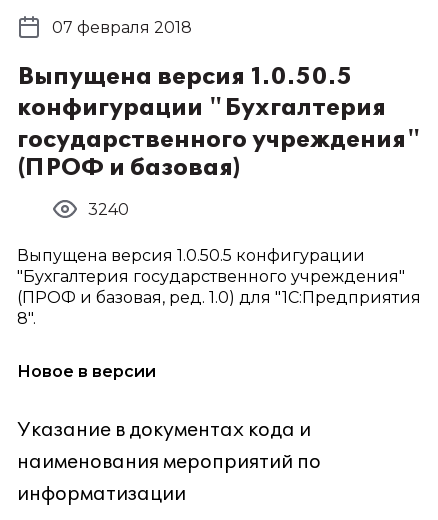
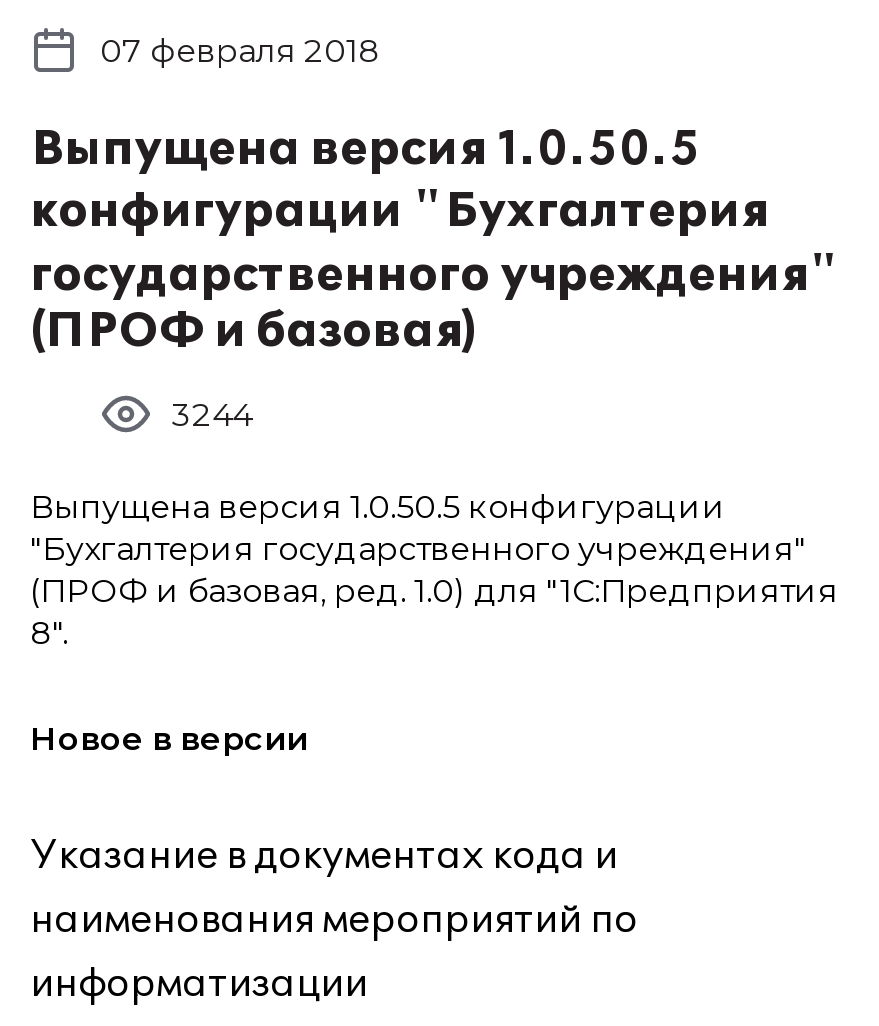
[88,199,129,218] 3240 -> [172,395,252,433] 3244

